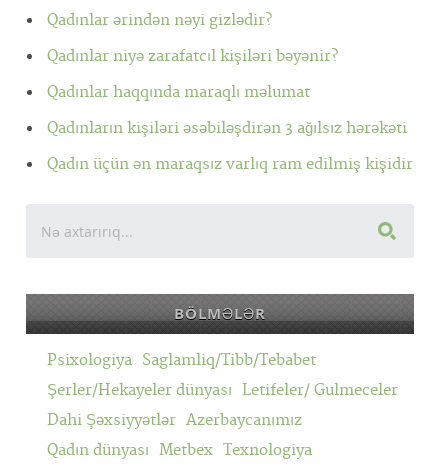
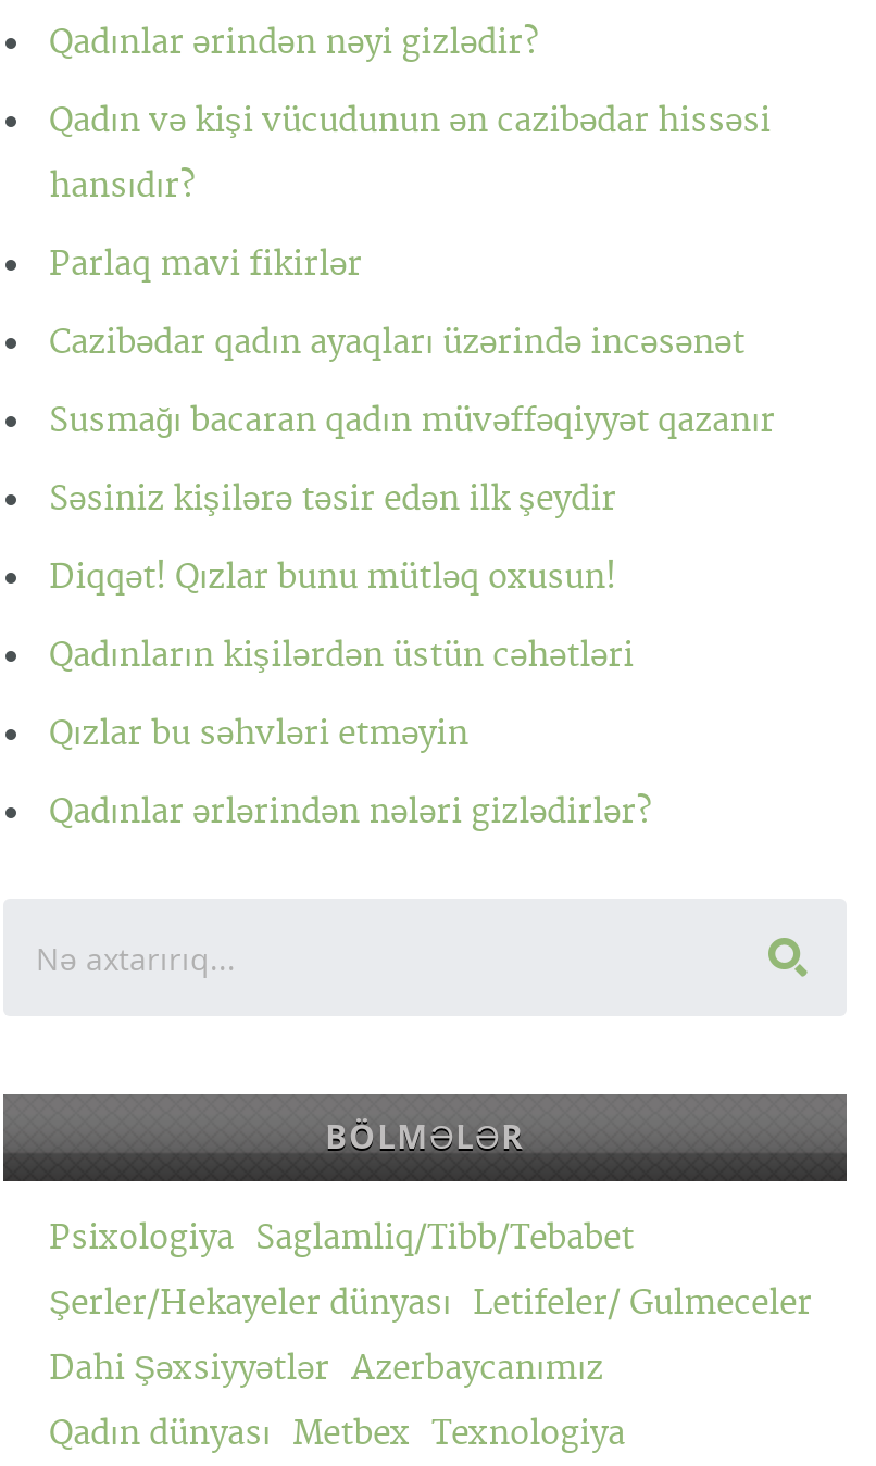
[47,47,413,174] Qadınlar niyə zarafatcıl kişiləri bəyənir? | Qadınlar haqqında maraqlı məlumat | Qadınların kişiləri əsəbiləşdirən 3 ağılsız hərəkəti | Qadın üçün ən maraqsız varlıq ram edilmiş kişidir -> [49,101,775,834] Qadın və kişi vücudunun ən cazibədar hissəsi | hansıdır? | Parlaq mavi fikirlər | Cazibədar qadın ayaqları üzərində incəsənət | Susmağı bacaran qadın müvəffəqiyyət qazanır | Səsiniz kişilərə təsir edən ilk şeydir | Diqqət! Qızlar bunu mütləq oxusun! | Qadınların kişilərdən üstün cəhətləri | Qızlar bu səhvləri etməyin | Qadınlar ərlərindən nələri gizlədirlər?

